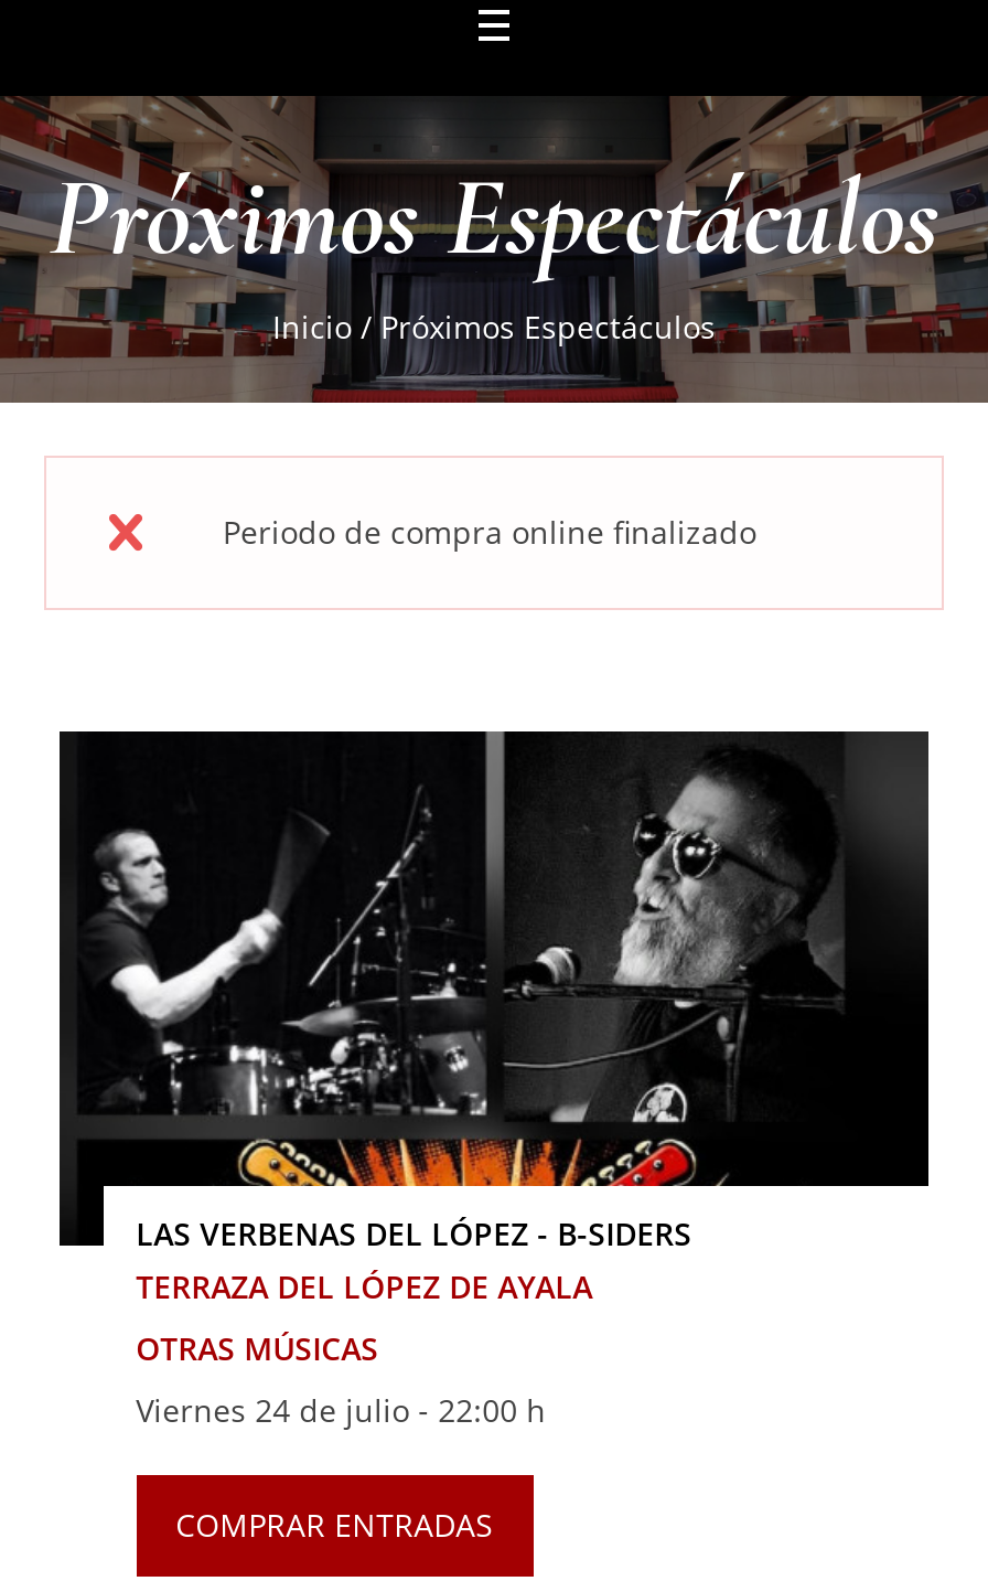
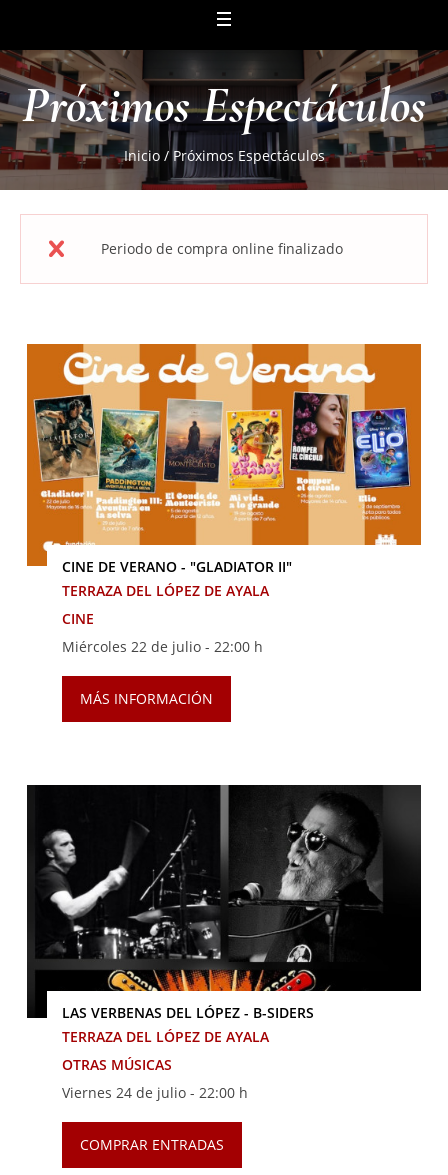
none -> [26,339,422,708] [image] | CINE DE VERANO - "GLADIATOR II" | TERRAZA DEL LÓPEZ DE AYALA | CINE | Miércoles 22 de julio - 22:00 h | MÁS INFORMACIÓN

